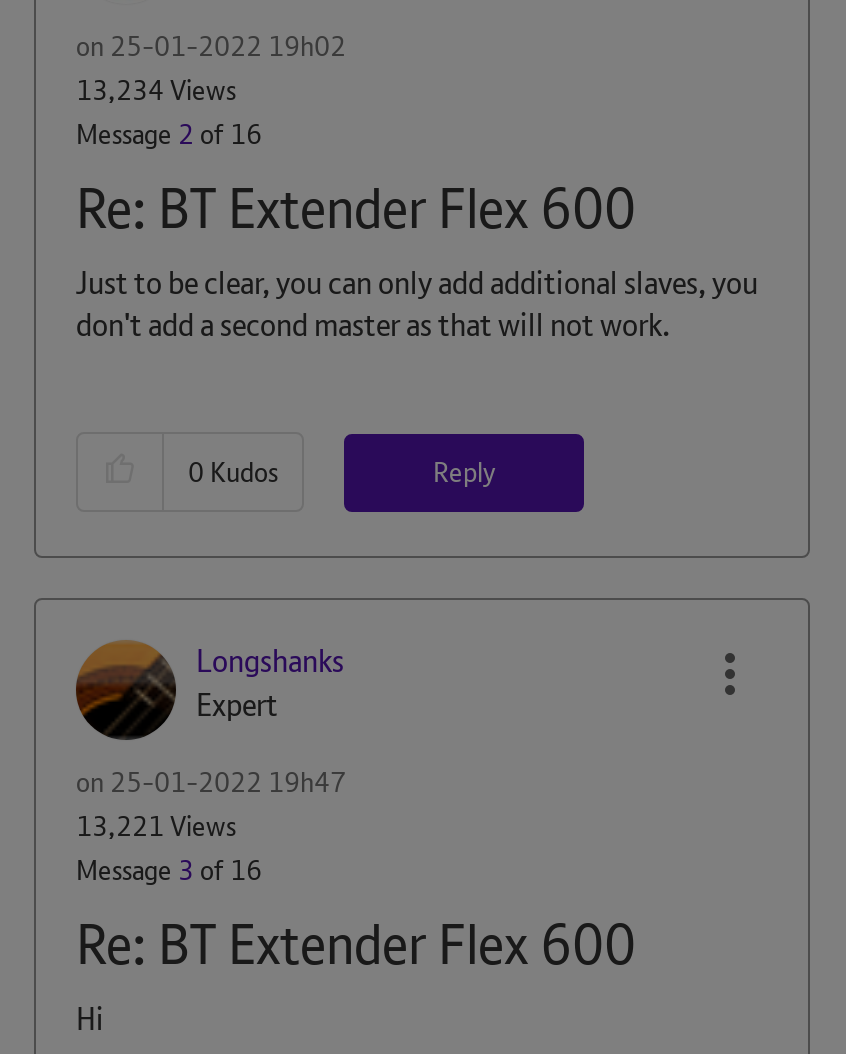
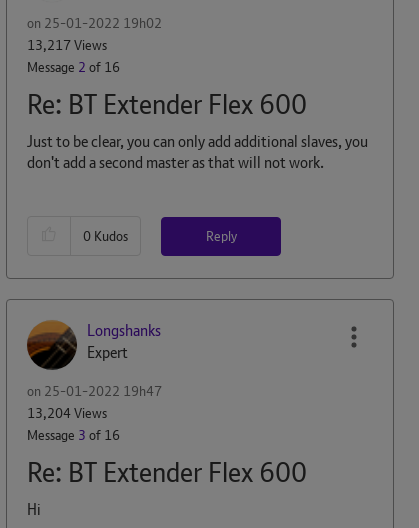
[76,71,236,107] 13,234 Views -> [27,35,107,53] 13,217 Views
[76,808,236,844] 13,221 Views -> [27,404,107,422] 13,204 Views

